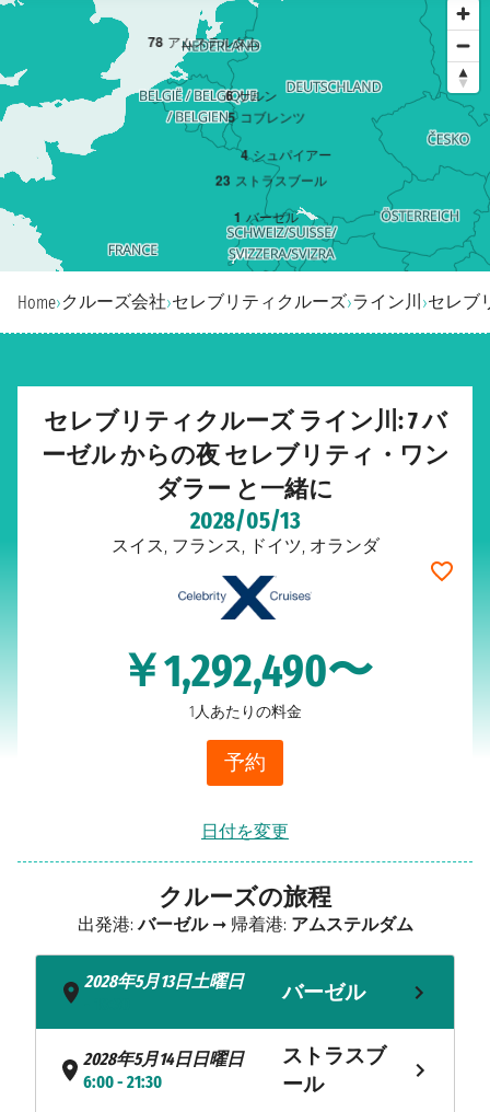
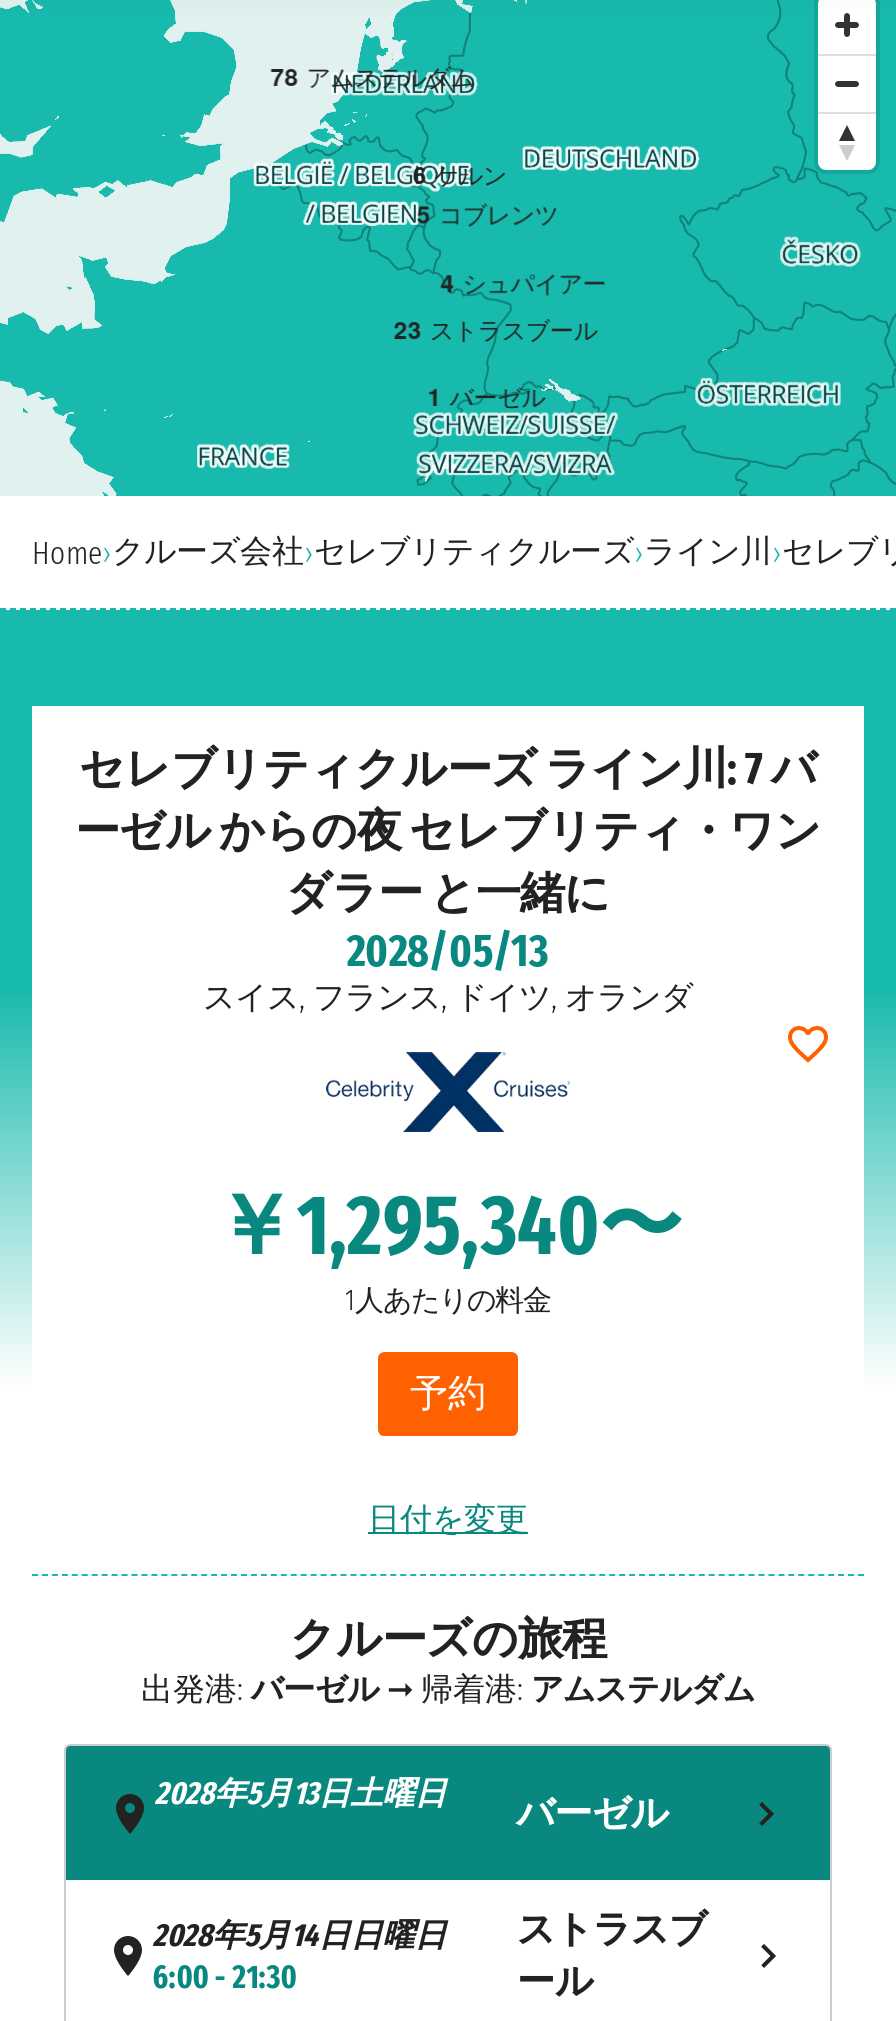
[118,644,372,698] ￥1,292,490〜 -> [213,1176,683,1276] ￥1,295,340〜

